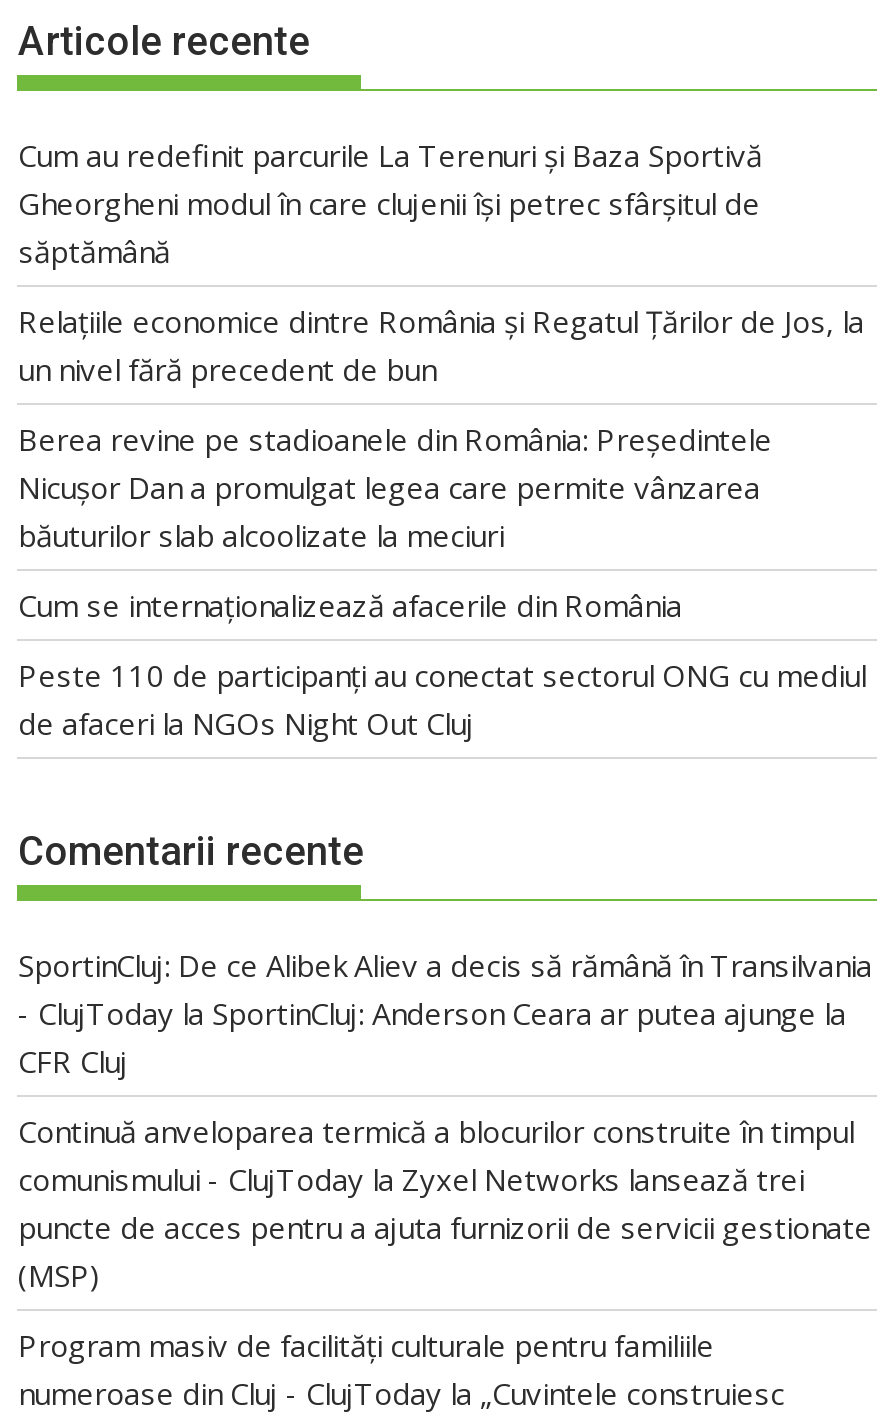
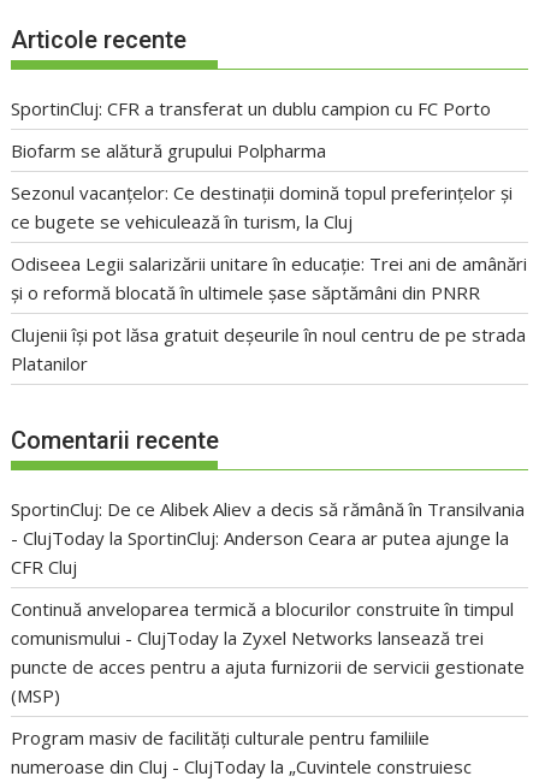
[18,134,762,270] Cum au redefinit parcurile La Terenuri și Baza Sportivă | Gheorgheni modul în care clujenii își petrec sfârșitul de | săptămână -> [11,96,491,120] SportinCluj: CFR a transferat un dublu campion cu FC Porto
[18,300,864,388] Relațiile economice dintre România și Regatul Țărilor de Jos, la | un nivel fără precedent de bun -> [11,138,327,162] Biofarm se alătură grupului Polpharma
[18,418,772,554] Berea revine pe stadioanele din România: Președintele | Nicușor Dan a promulgat legea care permite vânzarea | băuturilor slab alcoolizate la meciuri -> [11,180,513,233] Sezonul vacanțelor: Ce destinații domină topul preferințelor și | ce bugete se vehiculează în turism, la Cluj
[18,584,682,624] Cum se internaționalizează afacerile din România -> [11,251,528,304] Odiseea Legii salarizării unitare în educație: Trei ani de amânări | și o reformă blocată în ultimele șase săptămâni din PNRR
[18,654,866,742] Peste 110 de participanți au conectat sectorul ONG cu mediul | de afaceri la NGOs Night Out Cluj -> [11,322,526,375] Clujenii își pot lăsa gratuit deșeurile în noul centru de pe strada | Platanilor

